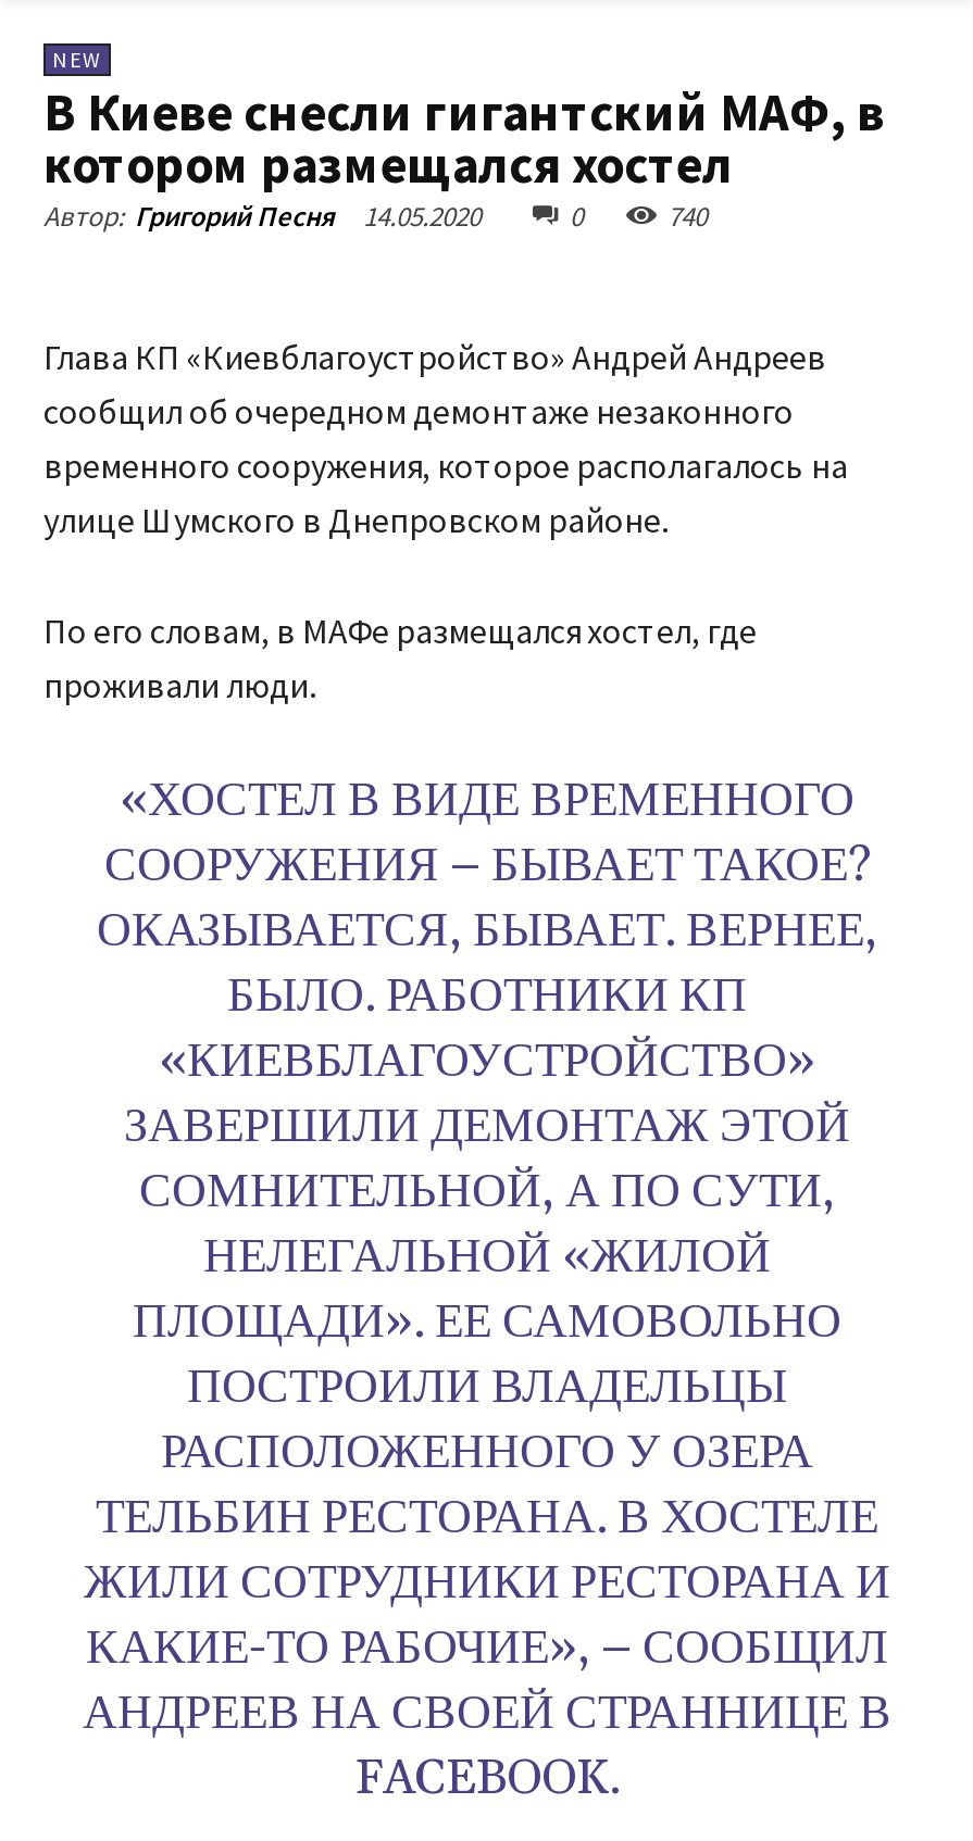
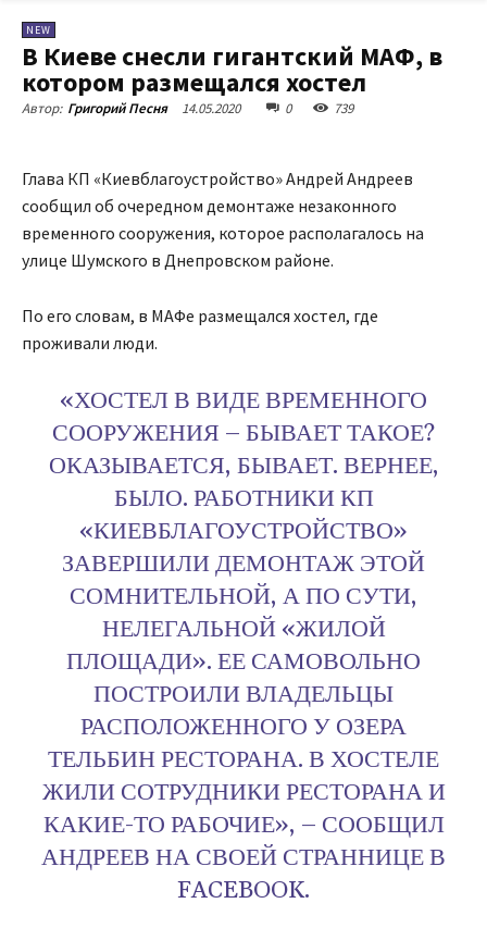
[668,197,707,234] 740 -> [334,98,353,117] 739

